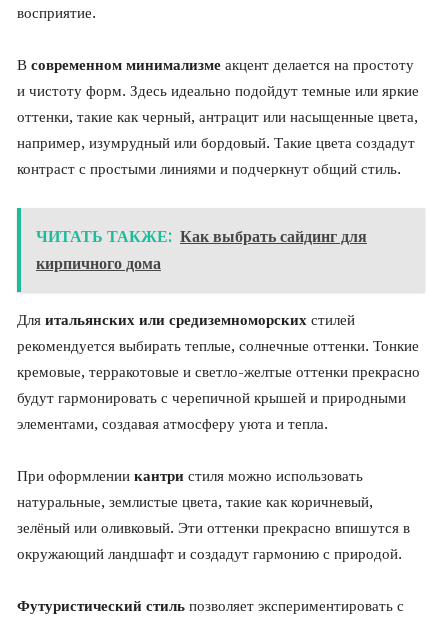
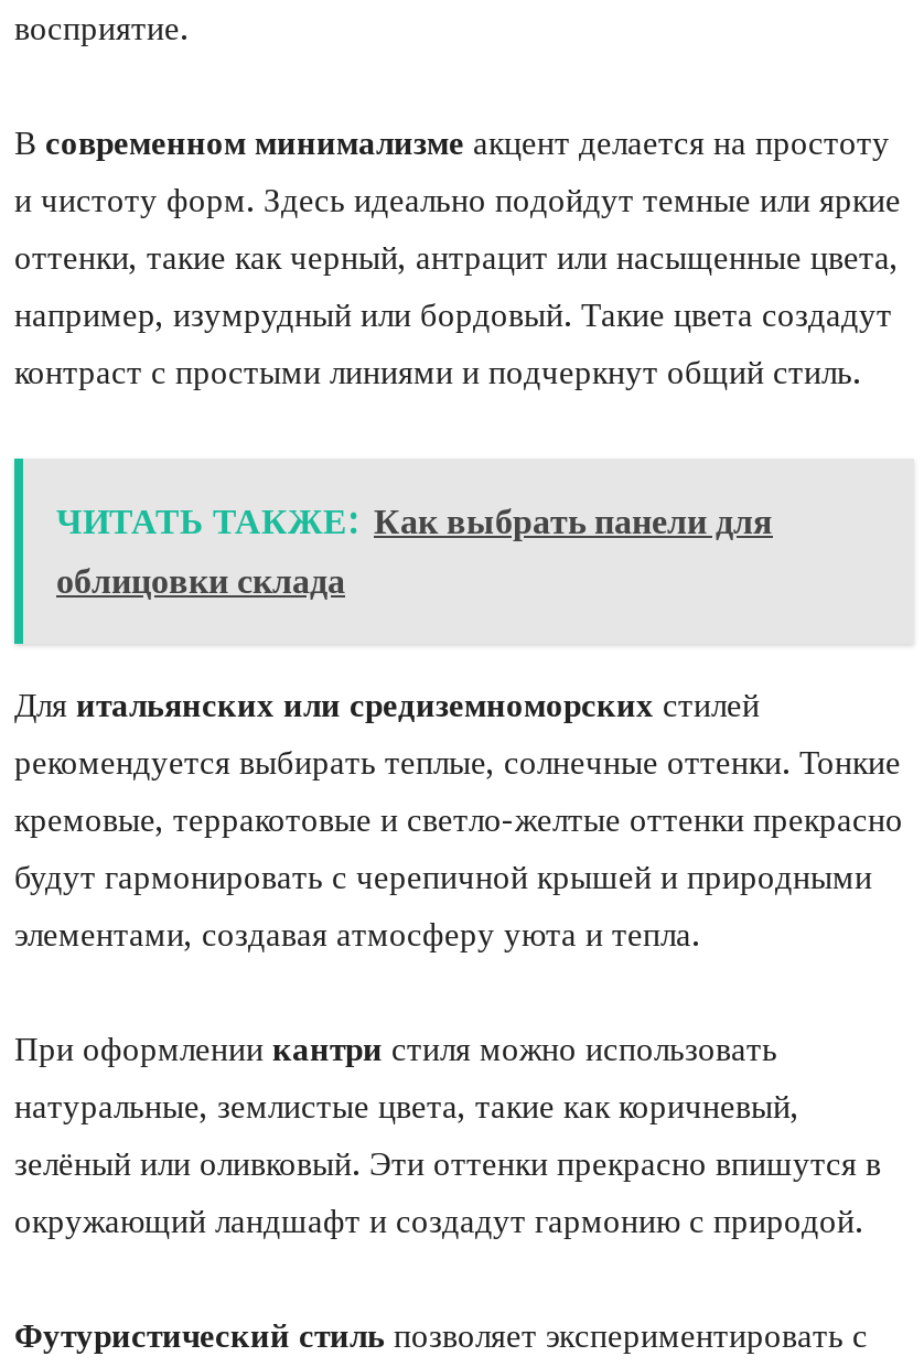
[36,227,367,273] ЧИТАТЬ ТАКЖЕ: Как выбрать сайдинг для | кирпичного дома -> [56,501,773,602] ЧИТАТЬ ТАКЖЕ: Как выбрать панели для | облицовки склада

